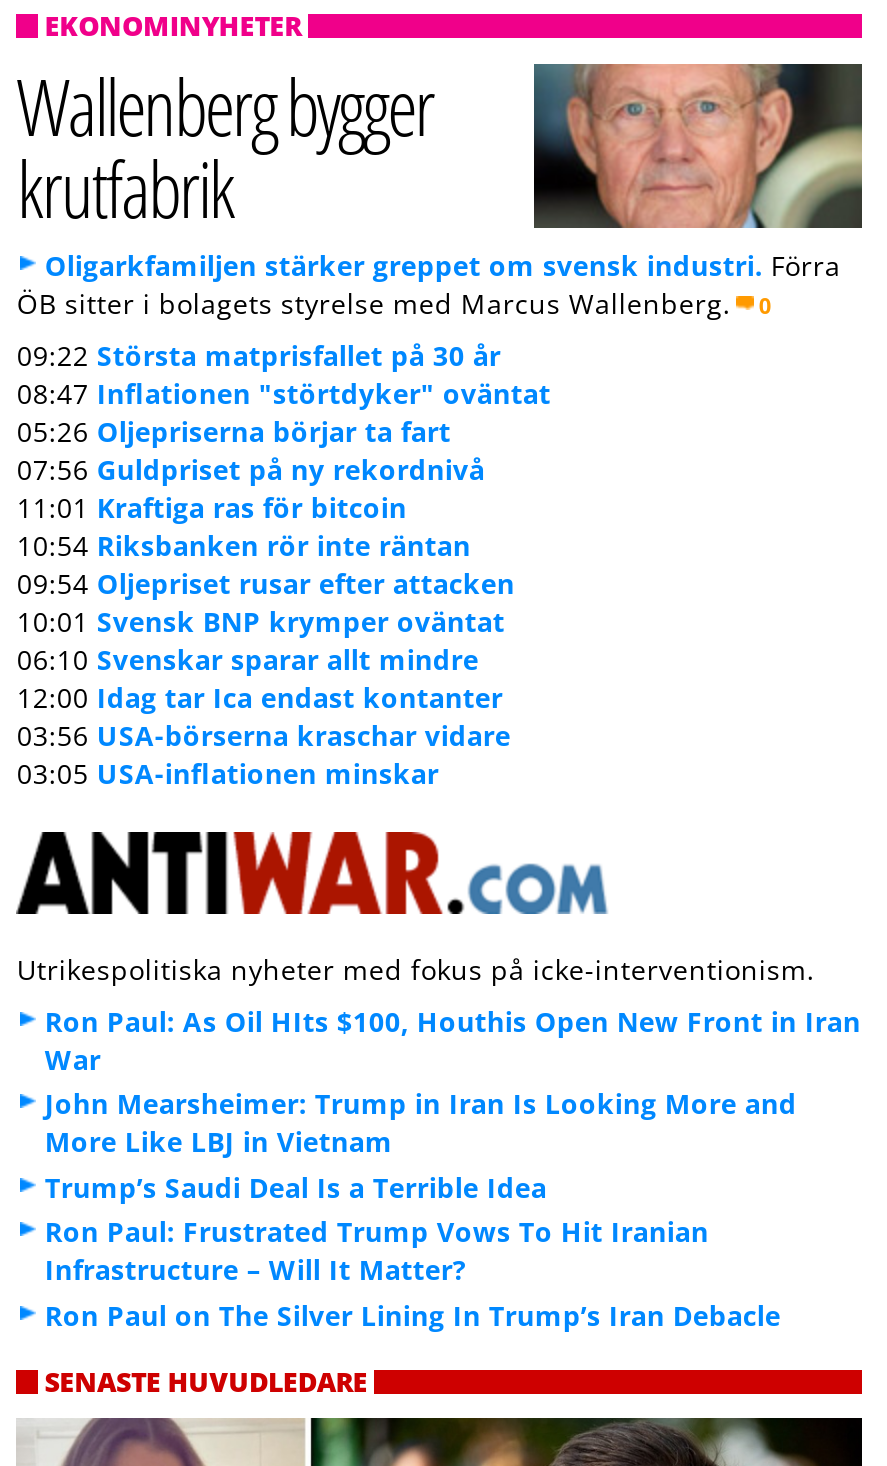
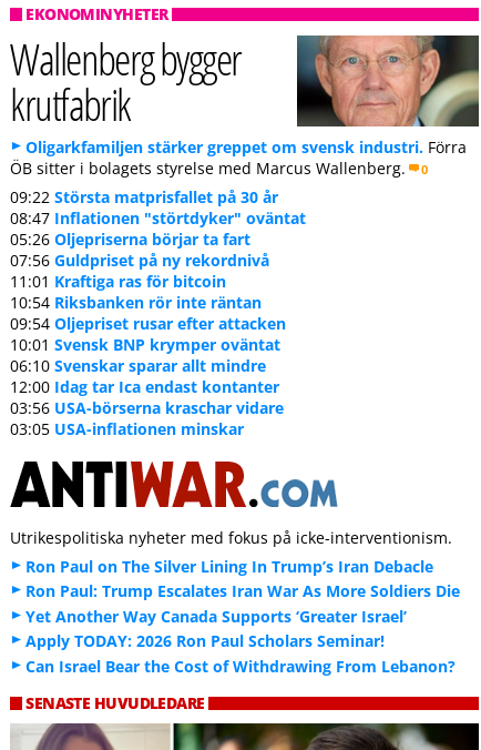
[45,1002,861,1288] Ron Paul: As Oil HIts $100, Houthis Open New Front in Iran | War | John Mearsheimer: Trump in Iran Is Looking More and | More Like LBJ in Vietnam | Trump’s Saudi Deal Is a Terrible Idea | Ron Paul: Frustrated Trump Vows To Hit Iranian | Infrastructure – Will It Matter? -> none
moved [45,1295,781,1333] -> [26,556,434,577]: Ron Paul on The Silver Lining In Trump’s Iran Debacle
none -> [26,581,460,676] Ron Paul: Trump Escalates Iran War As More Soldiers Die | Yet Another Way Canada Supports ‘Greater Israel’ | Apply TODAY: 2026 Ron Paul Scholars Seminar! | Can Israel Bear the Cost of Withdrawing From Lebanon?

